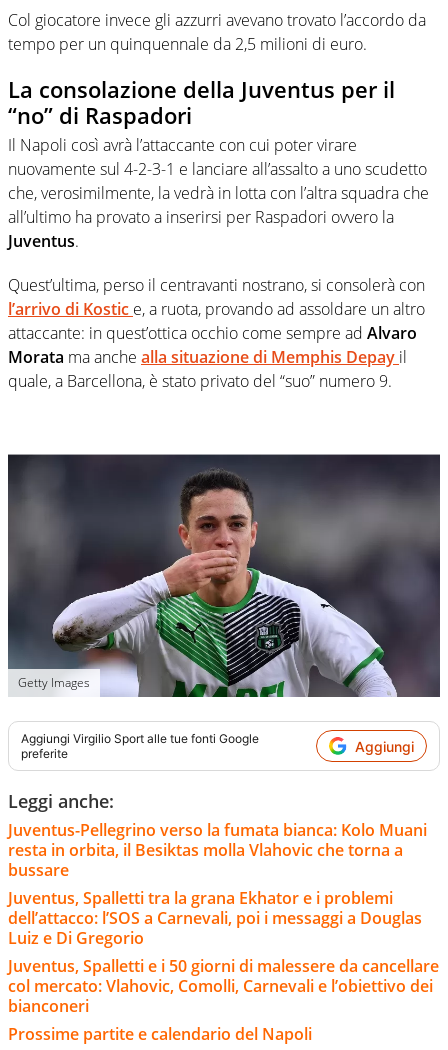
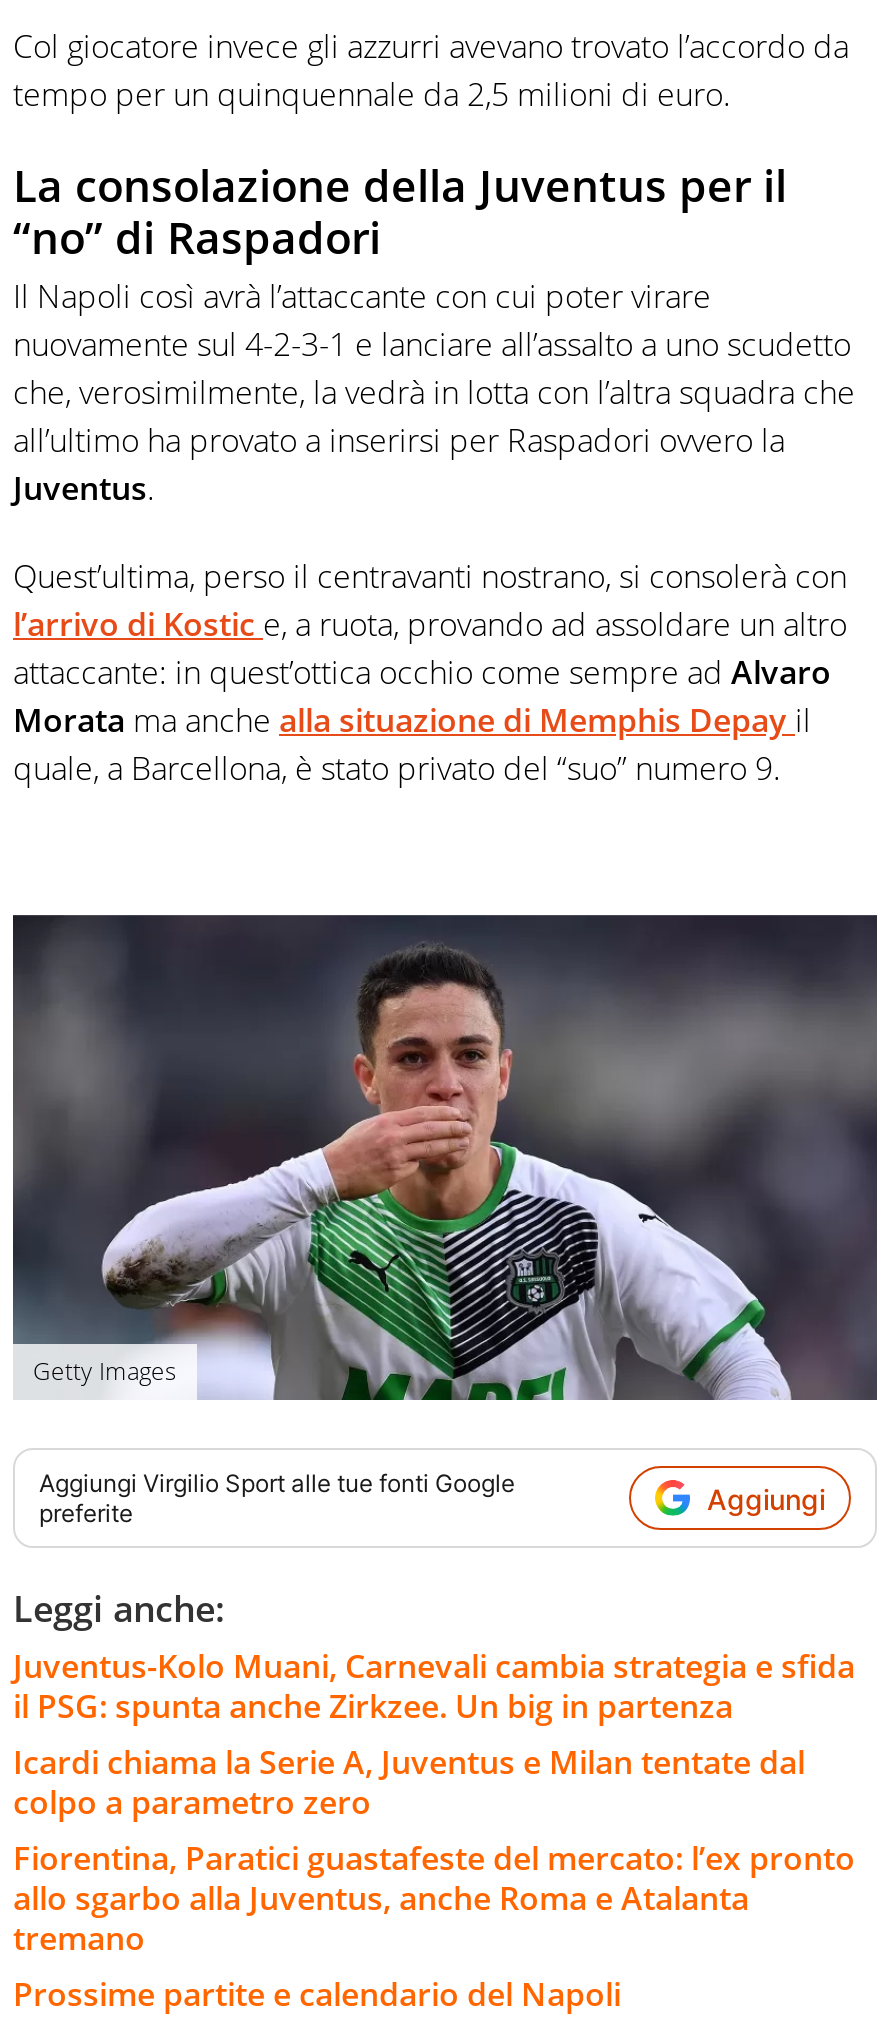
[8,819,439,1017] Juventus-Pellegrino verso la fumata bianca: Kolo Muani | resta in orbita, il Besiktas molla Vlahovic che torna a | bussare | Juventus, Spalletti tra la grana Ekhator e i problemi | dell’attacco: l’SOS a Carnevali, poi i messaggi a Douglas | Luiz e Di Gregorio | Juventus, Spalletti e i 50 giorni di malessere da cancellare | col mercato: Vlahovic, Comolli, Carnevali e l’obiettivo dei | bianconeri -> [13,1645,855,1961] Juventus-Kolo Muani, Carnevali cambia strategia e sfida | il PSG: spunta anche Zirkzee. Un big in partenza | Icardi chiama la Serie A, Juventus e Milan tentate dal | colpo a parametro zero | Fiorentina, Paratici guastafeste del mercato: l’ex pronto | allo sgarbo alla Juventus, anche Roma e Atalanta | tremano

